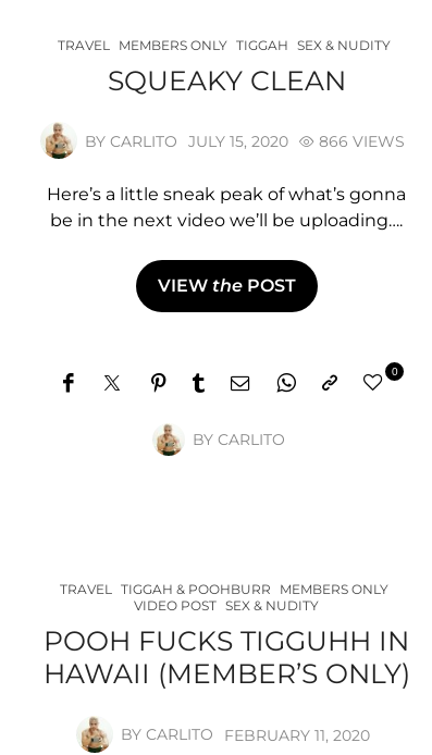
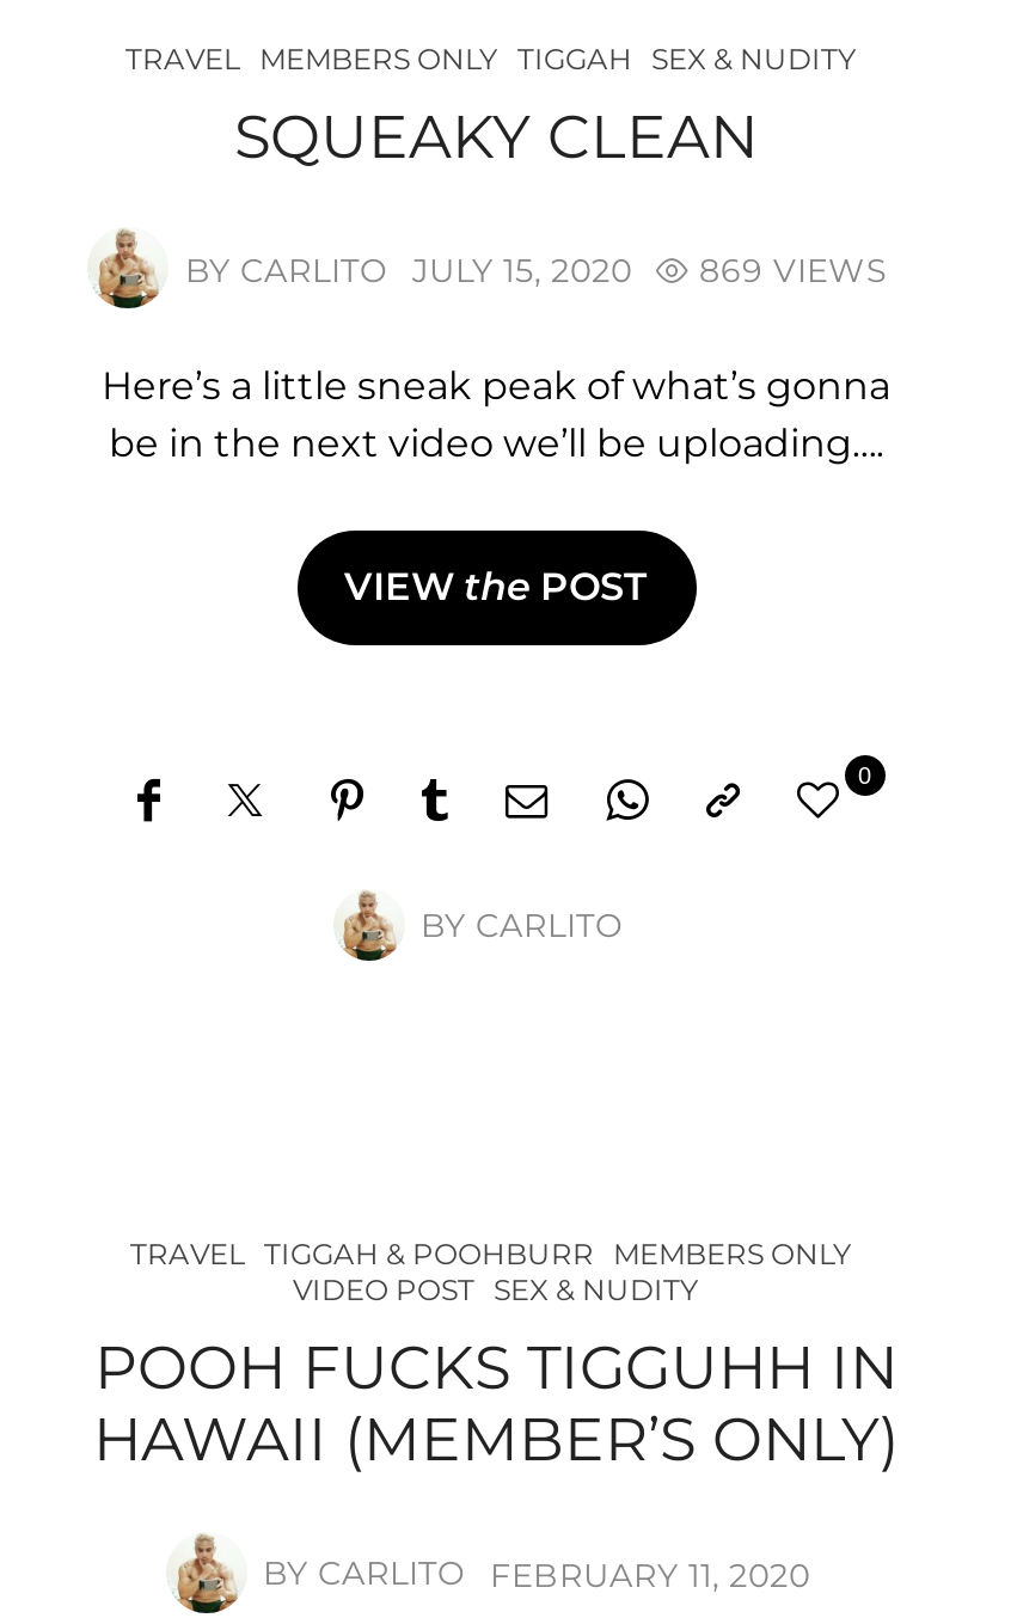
[85,133,405,150] BY CARLITO JULY 15, 2020 866 VIEWS -> [185,251,888,290] BY CARLITO JULY 15, 2020 869 VIEWS

